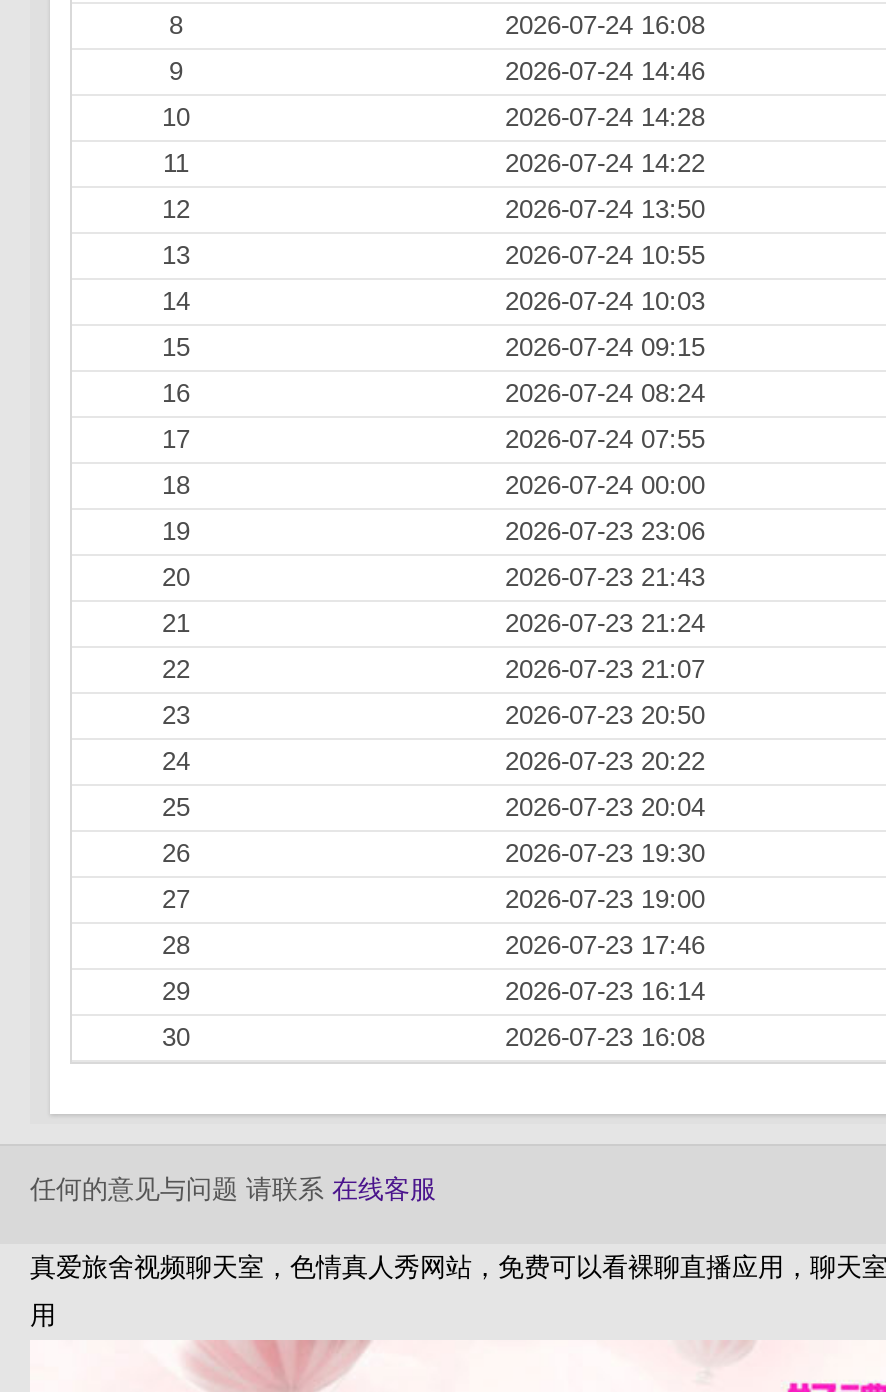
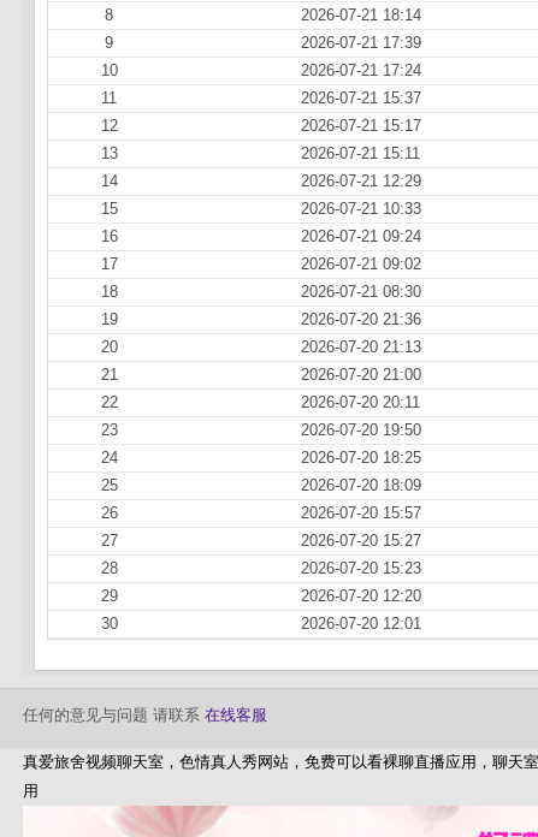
[505,10,705,40] 2026-07-24 16:08 -> [300,6,421,24] 2026-07-21 18:14
[505,56,705,86] 2026-07-24 14:46 -> [300,34,421,52] 2026-07-21 17:39
[505,102,705,132] 2026-07-24 14:28 -> [300,61,421,79] 2026-07-21 17:24
[505,148,705,178] 2026-07-24 14:22 -> [300,89,421,107] 2026-07-21 15:37
[505,194,705,224] 2026-07-24 13:50 -> [300,117,421,135] 2026-07-21 15:17
[505,240,705,270] 2026-07-24 10:55 -> [301,144,420,162] 2026-07-21 15:11
[505,286,705,316] 2026-07-24 10:03 -> [300,172,421,190] 2026-07-21 12:29
[505,332,705,362] 2026-07-24 09:15 -> [300,200,421,218] 2026-07-21 10:33
[505,378,705,408] 2026-07-24 08:24 -> [300,227,421,245] 2026-07-21 09:24
[505,424,705,454] 2026-07-24 07:55 -> [300,255,421,273] 2026-07-21 09:02
[505,470,705,500] 2026-07-24 00:00 -> [300,283,421,301] 2026-07-21 08:30
[505,516,705,546] 2026-07-23 23:06 -> [300,310,421,328] 2026-07-20 21:36
[505,562,705,592] 2026-07-23 21:43 -> [300,338,421,356] 2026-07-20 21:13
[505,608,705,638] 2026-07-23 21:24 -> [300,366,421,384] 2026-07-20 21:00
[505,654,705,684] 2026-07-23 21:07 -> [301,393,420,411] 2026-07-20 20:11
[505,700,705,730] 2026-07-23 20:50 -> [300,421,421,439] 2026-07-20 19:50
[505,746,705,776] 2026-07-23 20:22 -> [300,449,421,467] 2026-07-20 18:25
[505,792,705,822] 2026-07-23 20:04 -> [300,476,421,494] 2026-07-20 18:09
[505,838,705,868] 2026-07-23 19:30 -> [300,504,421,522] 2026-07-20 15:57
[505,884,705,914] 2026-07-23 19:00 -> [300,532,421,550] 2026-07-20 15:27
[505,930,705,960] 2026-07-23 17:46 -> [300,559,421,577] 2026-07-20 15:23
[505,976,705,1006] 2026-07-23 16:14 -> [300,587,421,605] 2026-07-20 12:20
[505,1022,705,1052] 2026-07-23 16:08 -> [300,615,421,633] 2026-07-20 12:01

